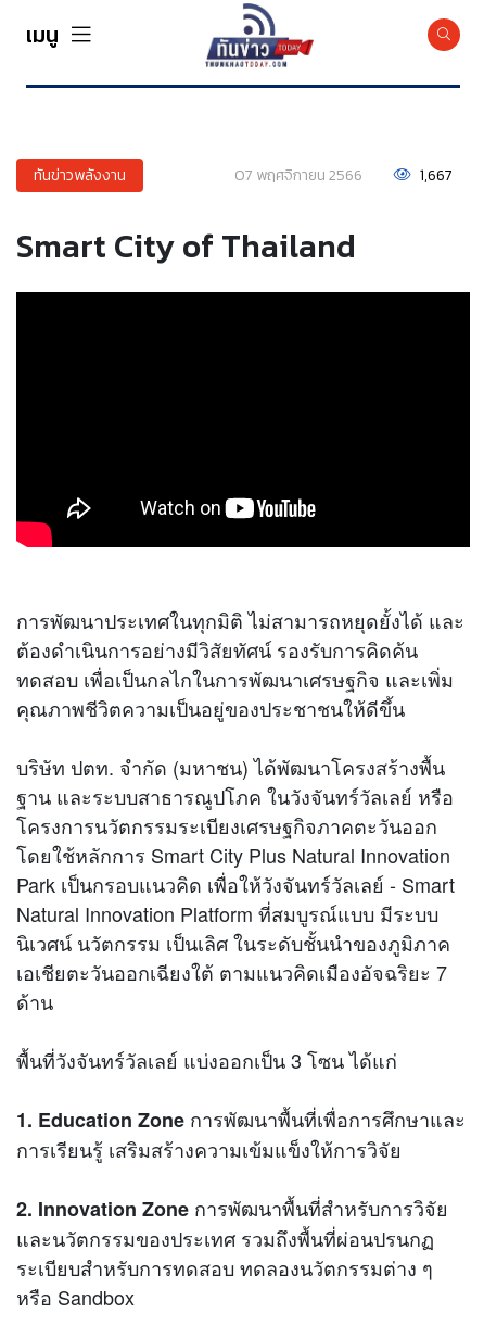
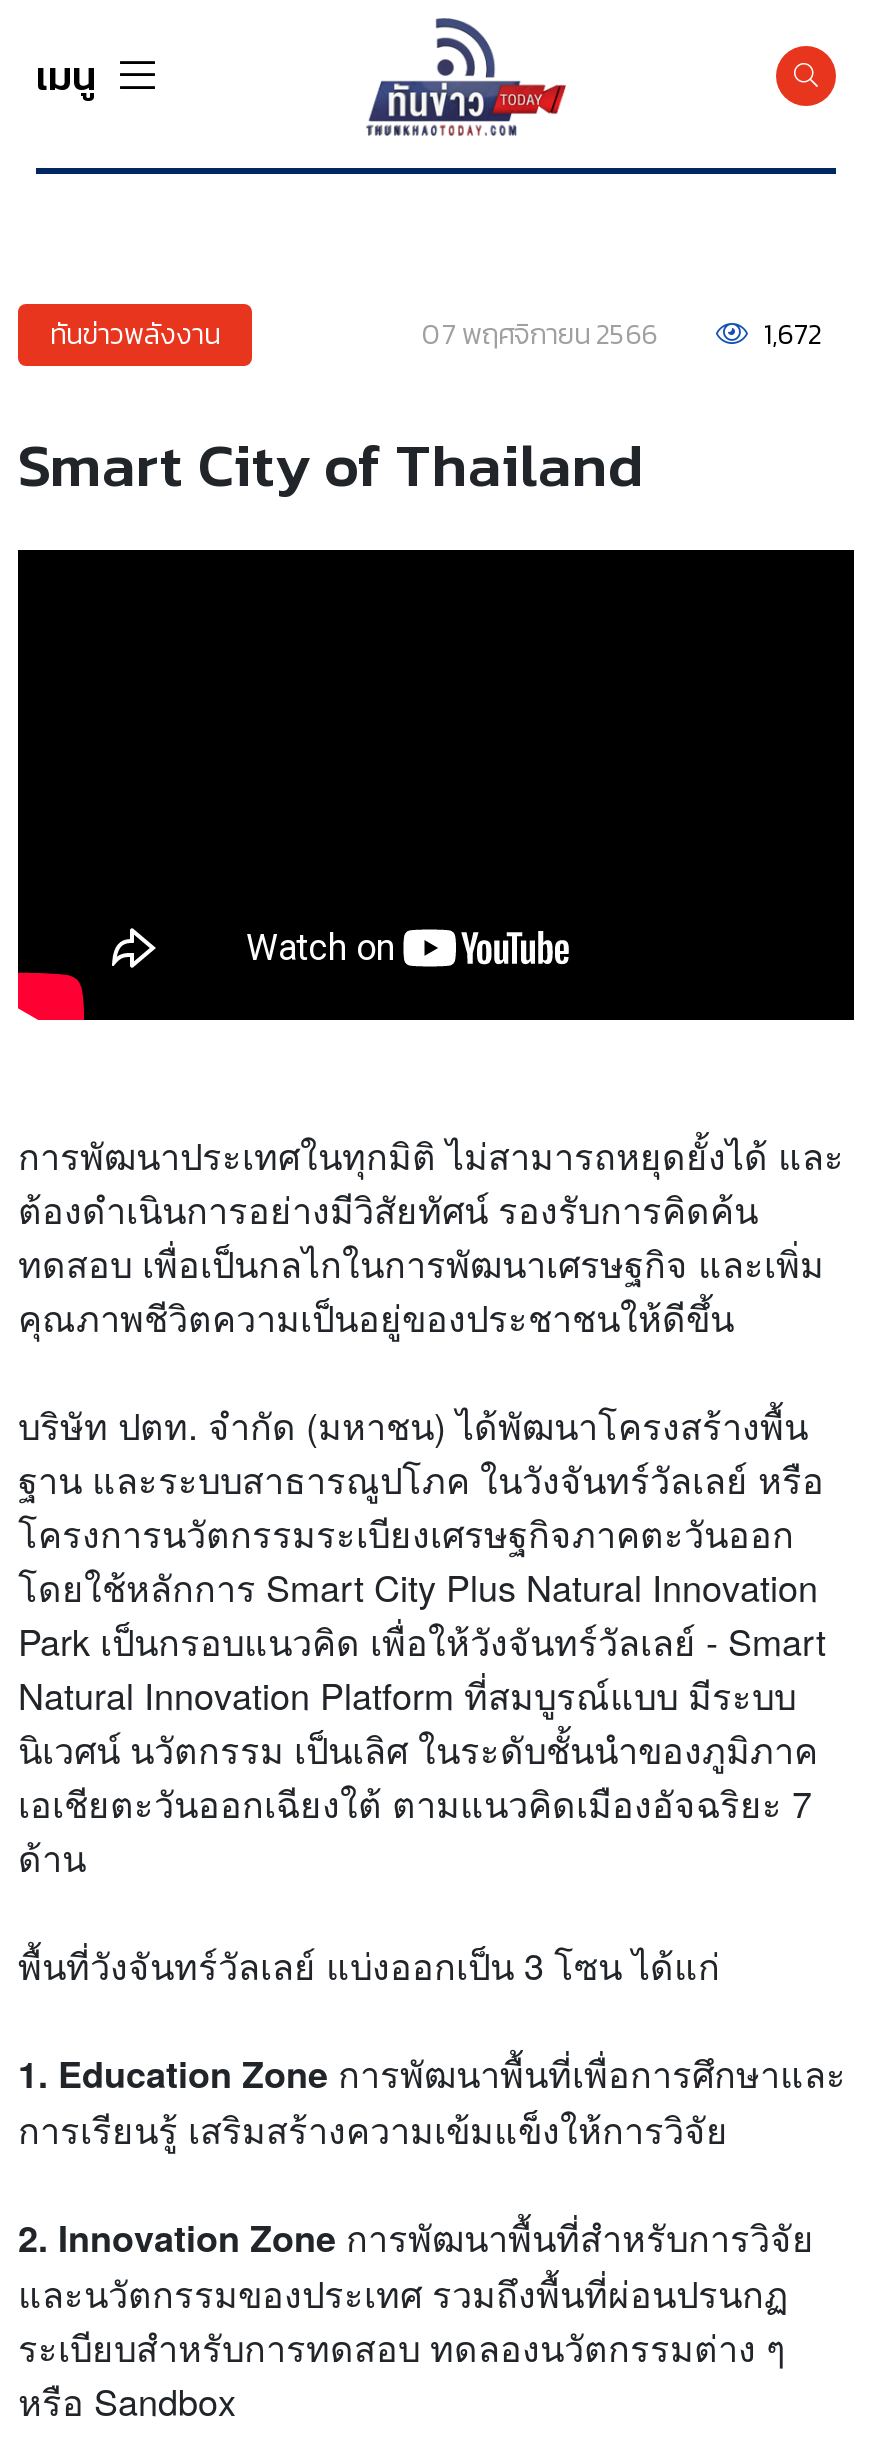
[420,164,453,186] 1,667 -> [764,313,822,355] 1,672

